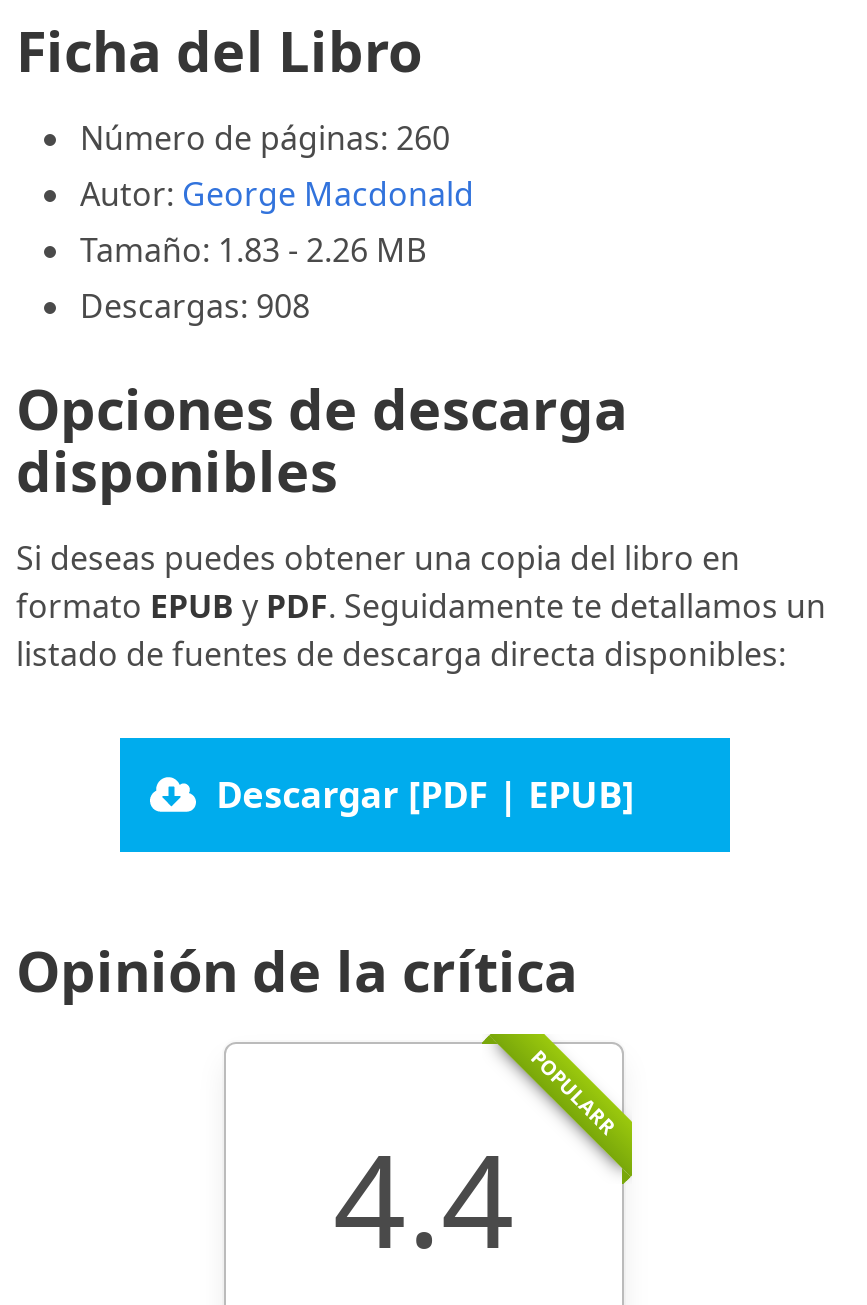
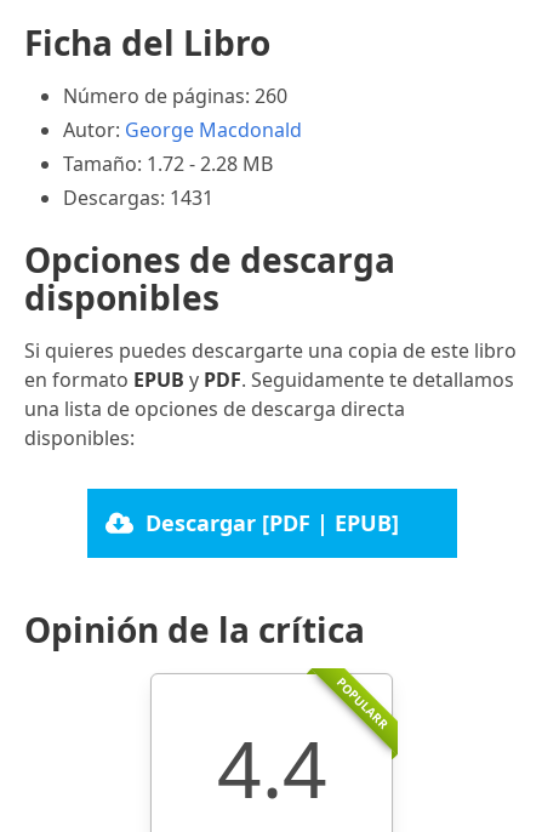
[80,228,426,272] Tamaño: 1.83 - 2.26 MB -> [63,150,273,177] Tamaño: 1.72 - 2.28 MB
[80,284,310,328] Descargas: 908 -> [63,184,213,211] Descargas: 1431
[16,536,826,676] Si deseas puedes obtener una copia del libro en | formato EPUB y PDF. Seguidamente te detallamos un | listado de fuentes de descarga directa disponibles: -> [24,337,517,451] Si quieres puedes descargarte una copia de este libro | en formato EPUB y PDF. Seguidamente te detallamos | una lista de opciones de descarga directa | disponibles:

